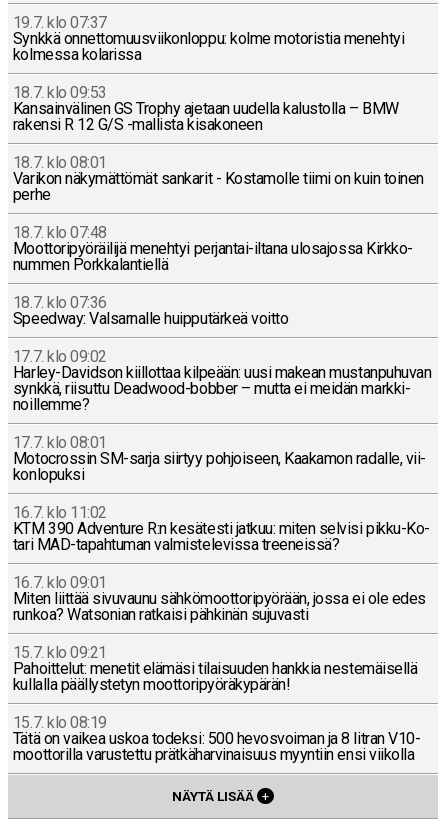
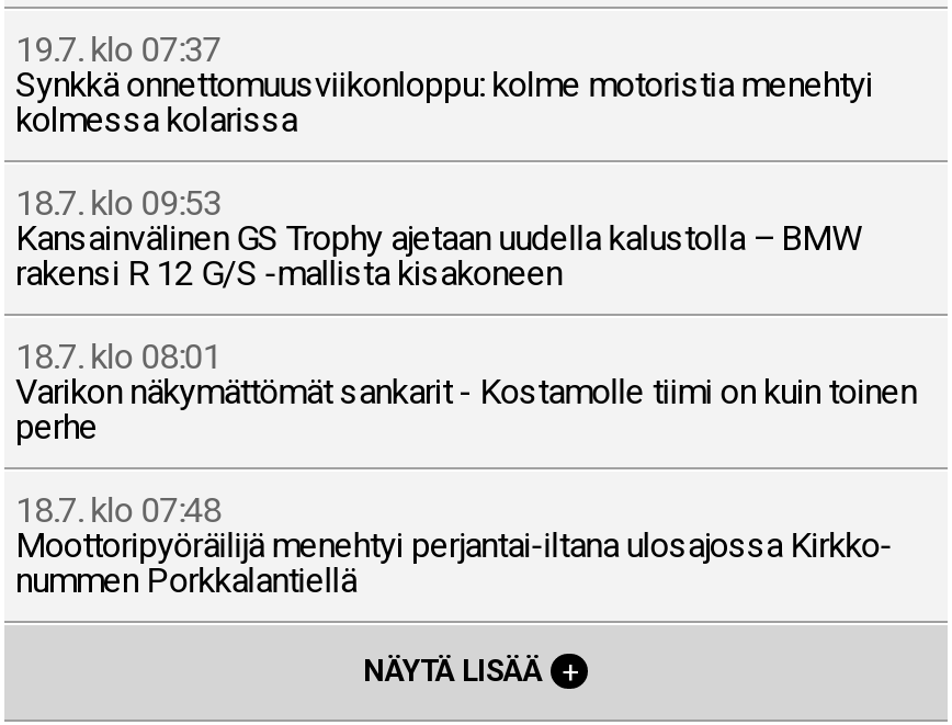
[13,293,431,764] 18.7. klo 07:36 | Speedway: Valsarnalle huipputärkeä voitto | 17.7. klo 09:02 | Harley-Davidson kiillottaa kilpeään: uusi makean mustanpuhuvan | synkkä, riisuttu Deadwood-bobber – mutta ei meidän markki | noillemme? | 17.7. klo 08:01 | Motocrossin SM-sarja siirtyy pohjoiseen, Kaakamon radalle, vii | konlopuksi | 16.7. klo 11:02 | KTM 390 Adventure R:n kesätesti jatkuu: miten selvisi pikku-Ko | tari MAD-tapahtuman valmistelevissa treeneissä? | 16.7. klo 09:01 | Miten liittää sivuvaunu sähkömoottoripyörään, jossa ei ole edes | runkoa? Watsonian ratkaisi pähkinän sujuvasti | 15.7. klo 09:21 | Pahoittelut: menetit elämäsi tilaisuuden hankkia nestemäisellä | kullalla päällystetyn moottoripyöräkypärän! | 15.7. klo 08:19 | Tätä on vaikea uskoa todeksi: 500 hevosvoiman ja 8 litran V10- | moottorilla varustettu prätkäharvinaisuus myyntiin ensi viikolla -> none

